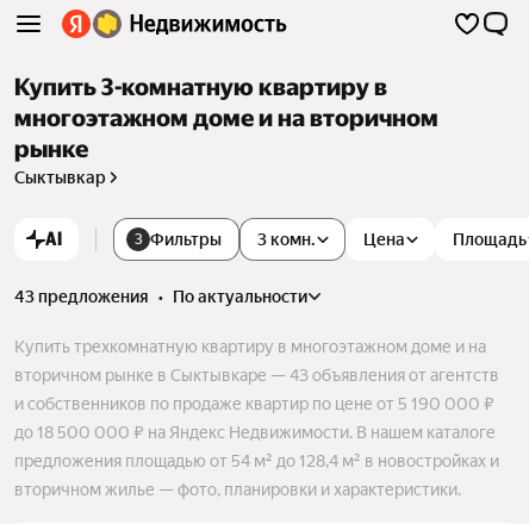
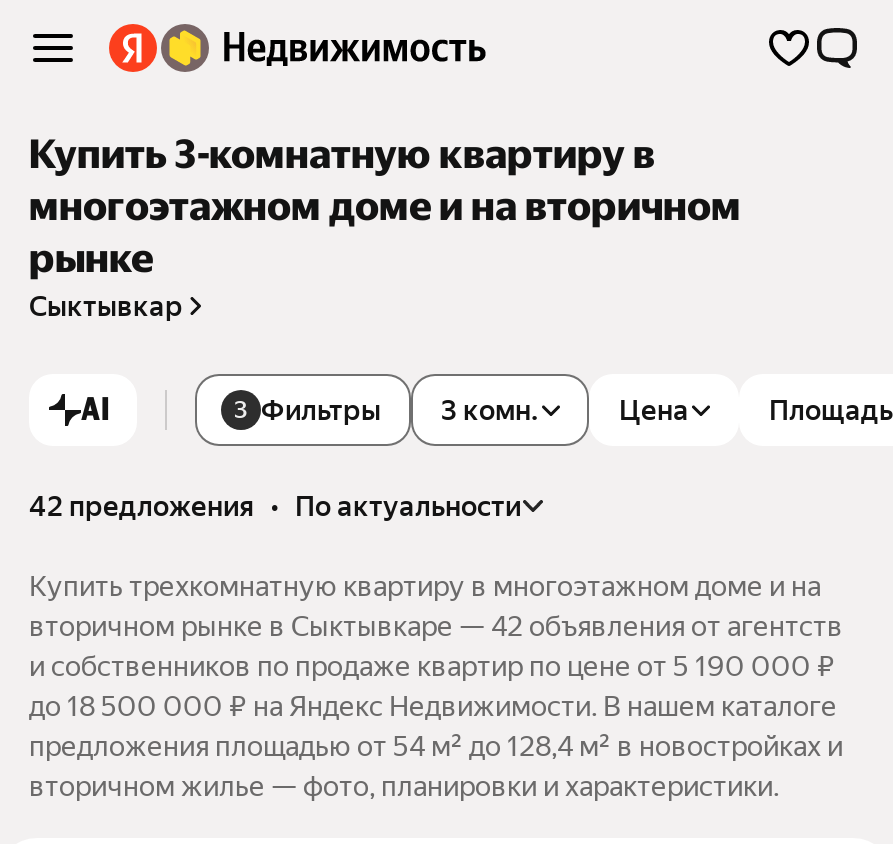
[14,287,307,306] 43 предложения • по актуальности -> [29,490,521,522] 42 предложения • по актуальности
[14,366,499,385] вторичном рынке в Сыктывкаре — 43 объявления от агентств -> [29,610,843,642] вторичном рынке в Сыктывкаре — 42 объявления от агентств

